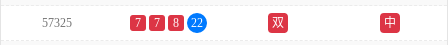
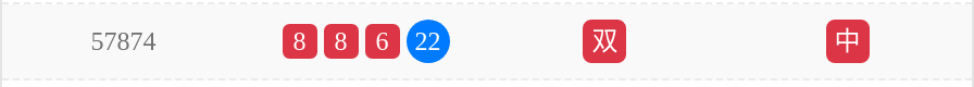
[42,16,160,30] 57325 | 7 | 7 -> [91,26,156,57] 57874
none -> [334,26,389,57] 8 | 6

